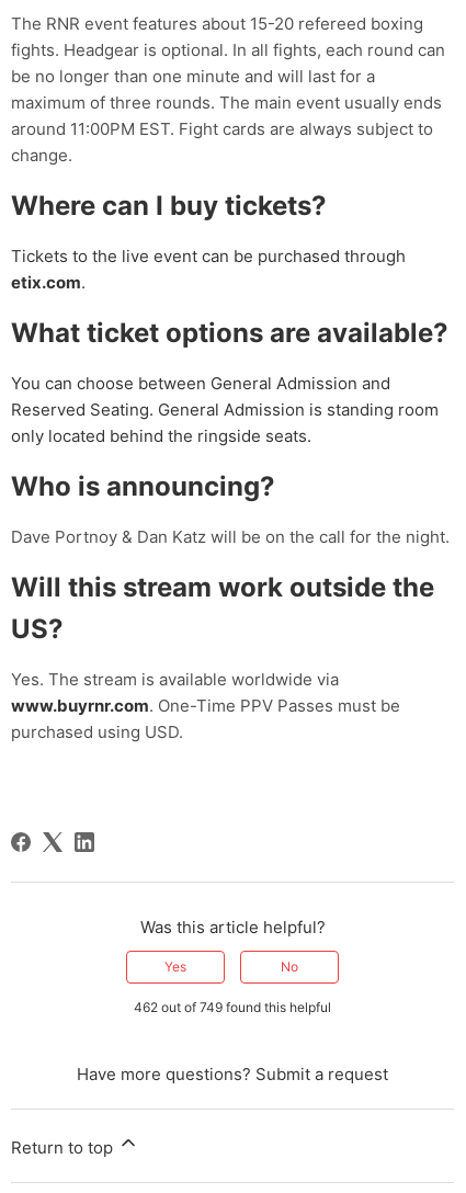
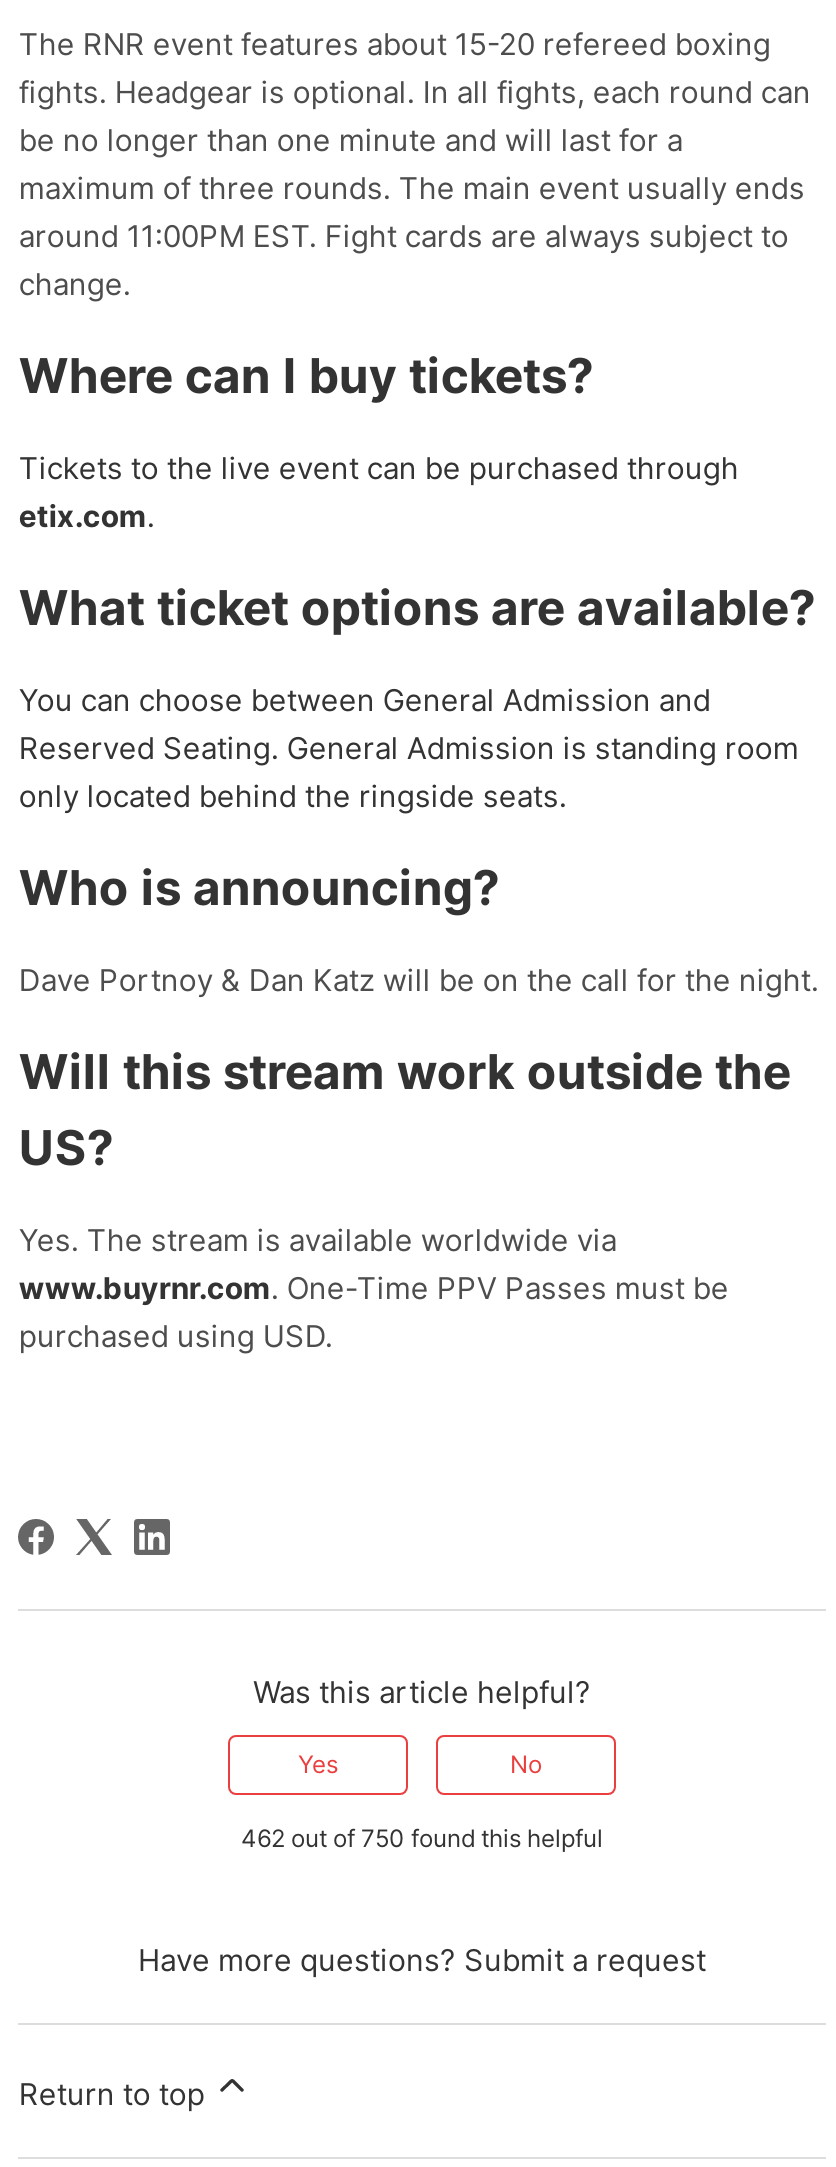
[134,999,331,1016] 462 out of 749 found this helpful -> [241,1824,603,1854] 462 out of 750 found this helpful

